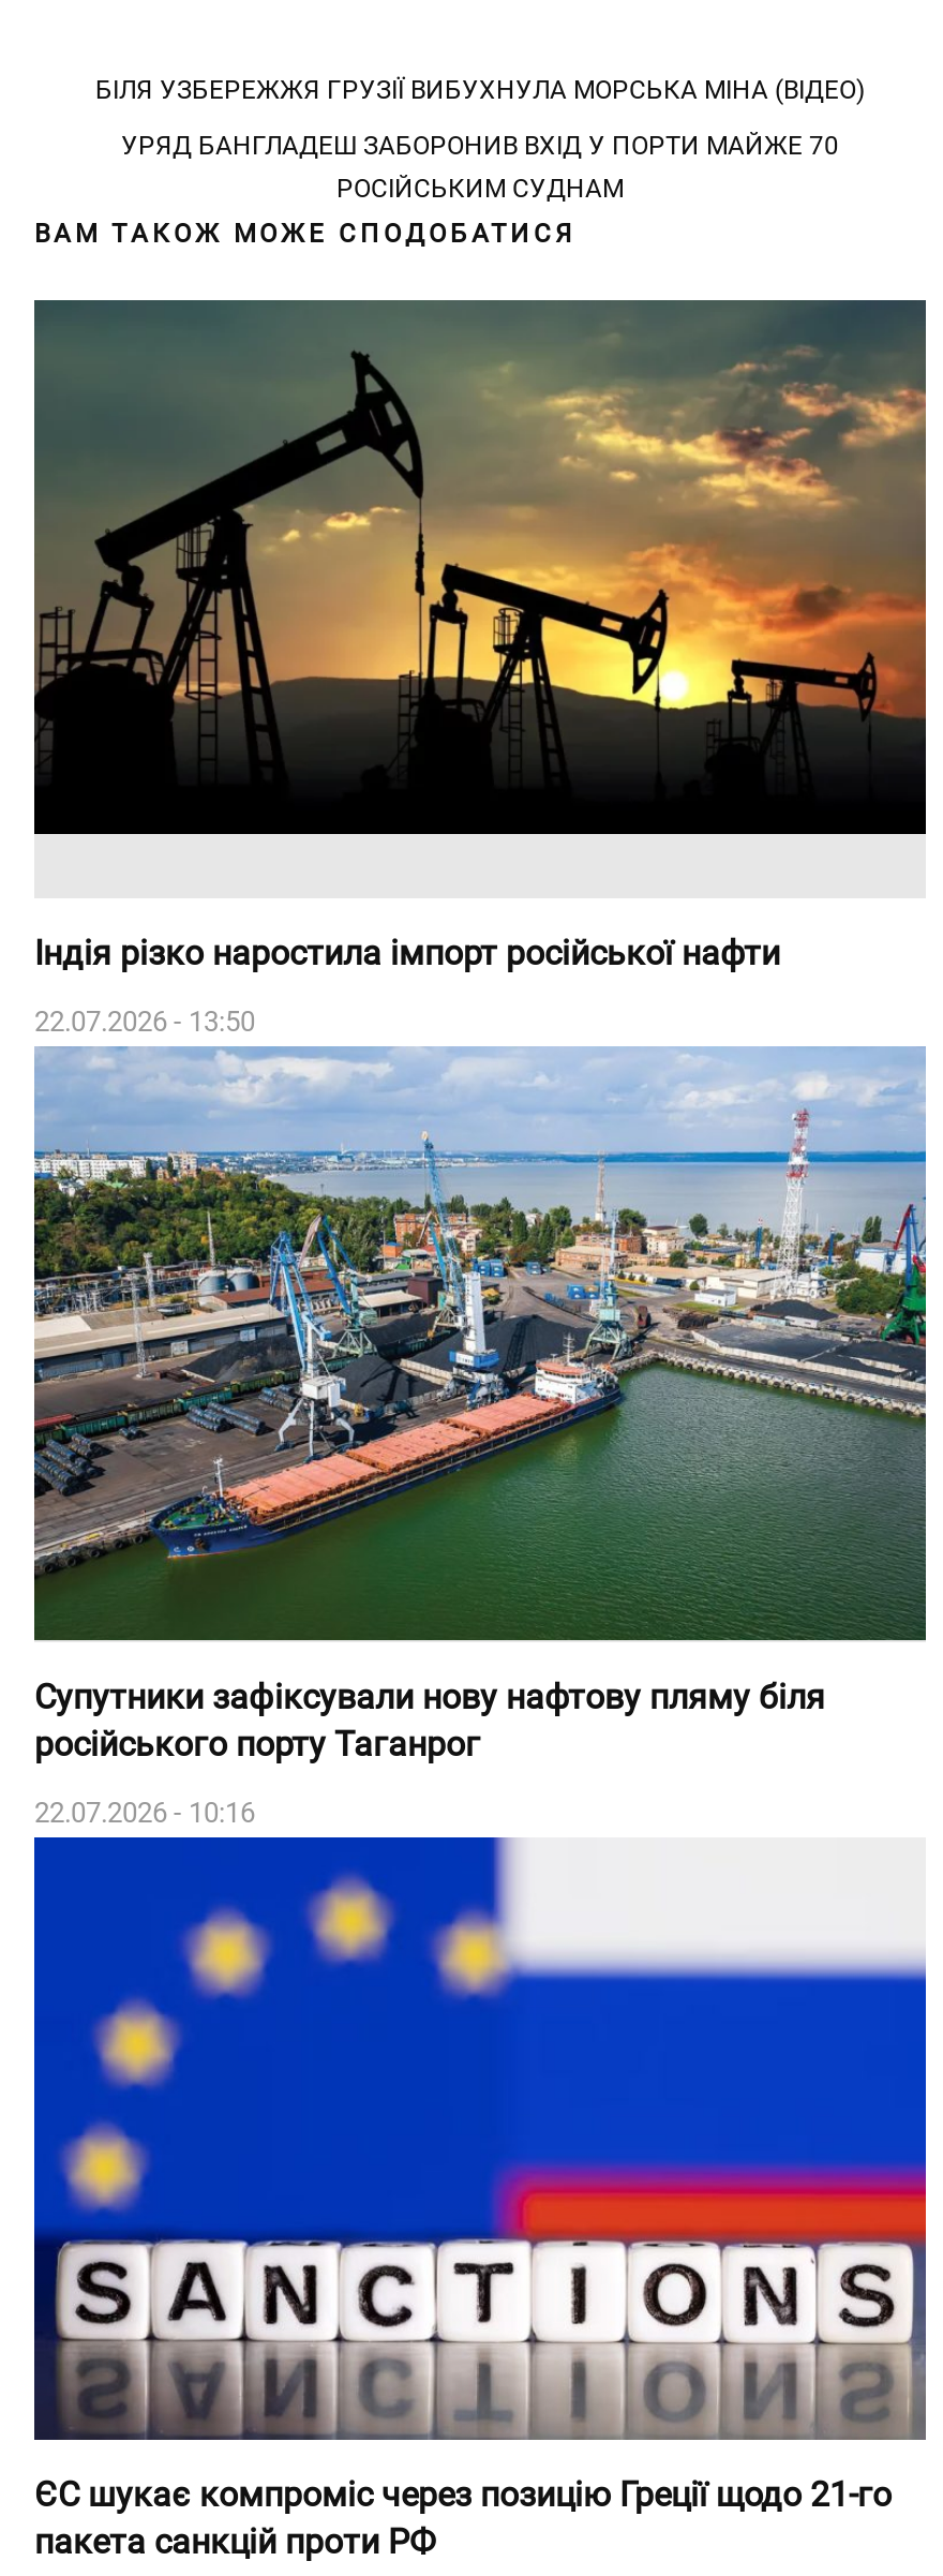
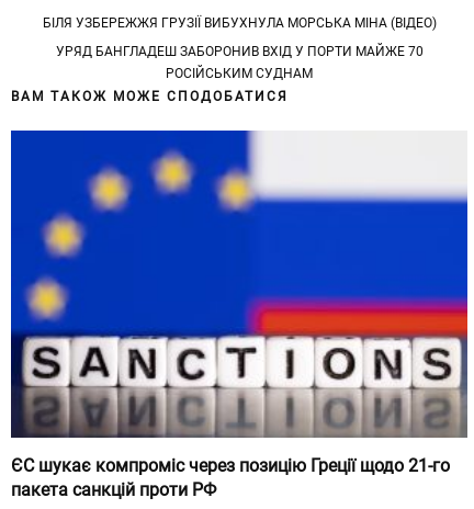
[32,298,928,838] [image] -> none
[34,932,789,1037] Індія різко наростила імпорт російської нафти | 22.07.2026 - 13:50 -> none
[32,1044,928,1830] [image] | Супутники зафіксували нову нафтову пляму біля | російського порту Таганрог | 22.07.2026 - 10:16 -> none

